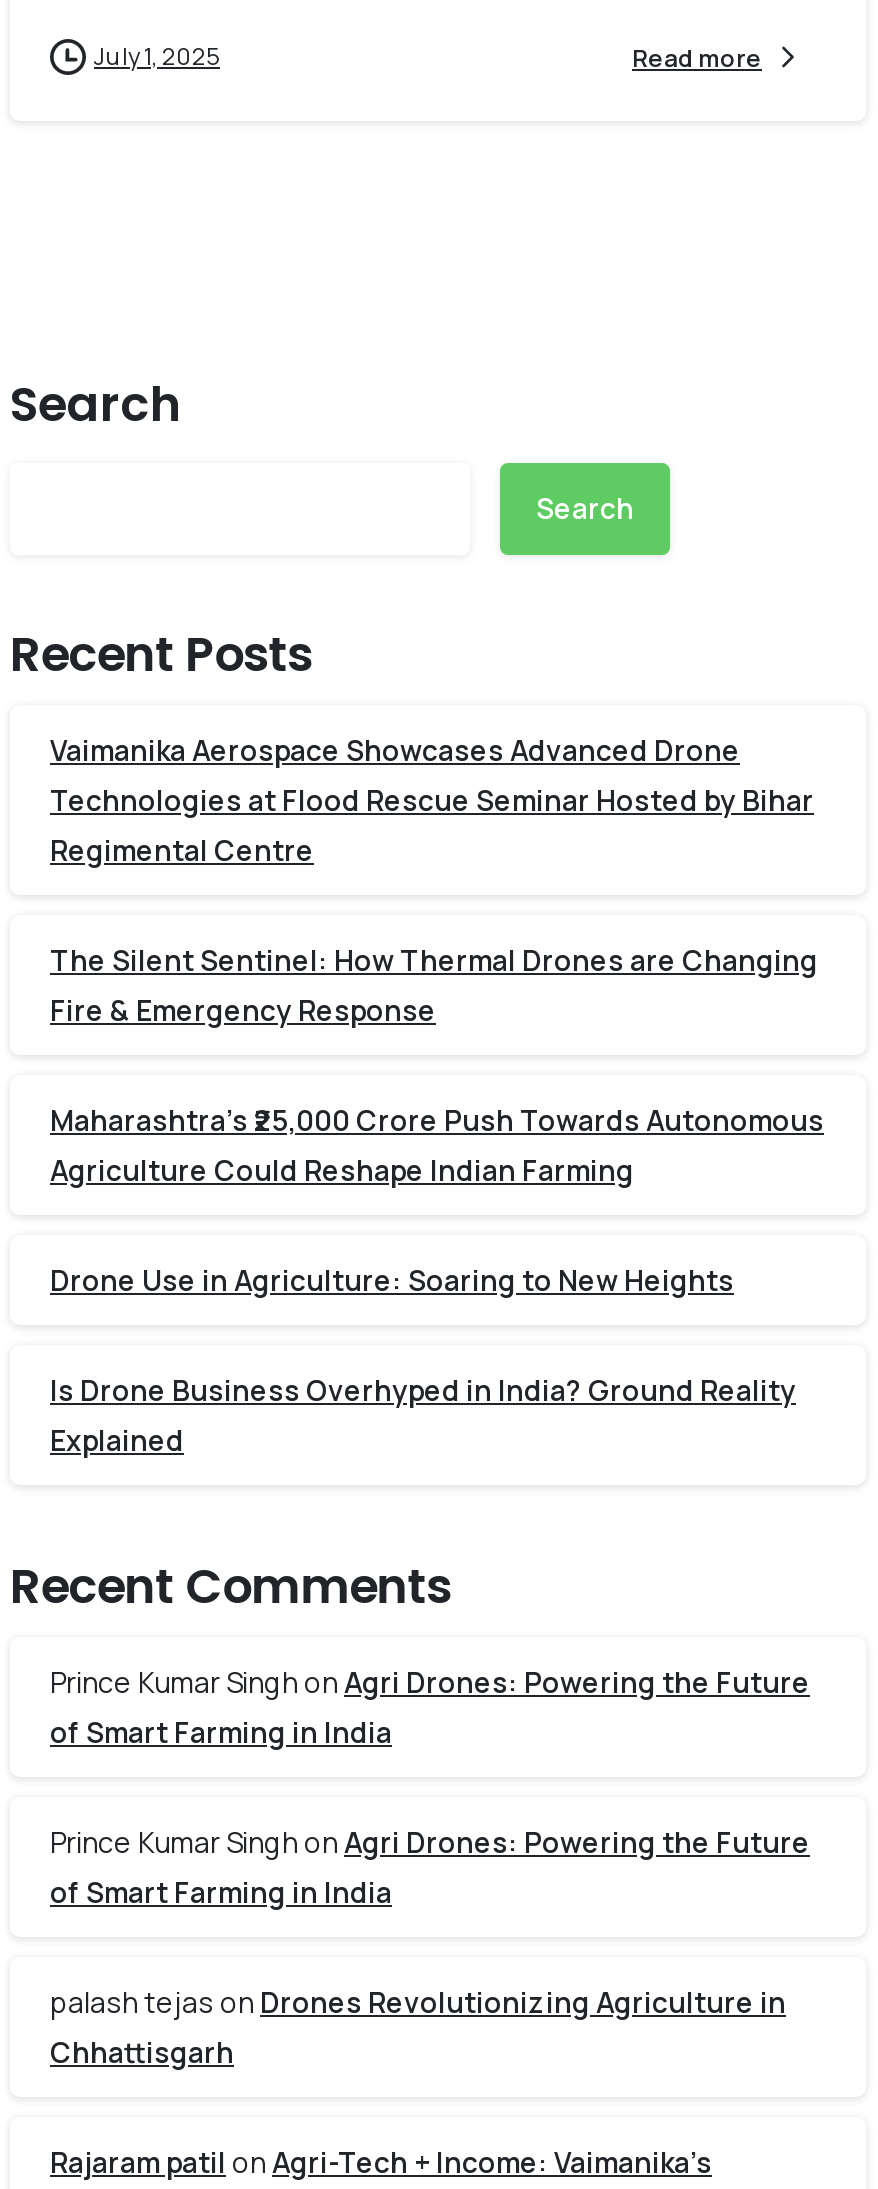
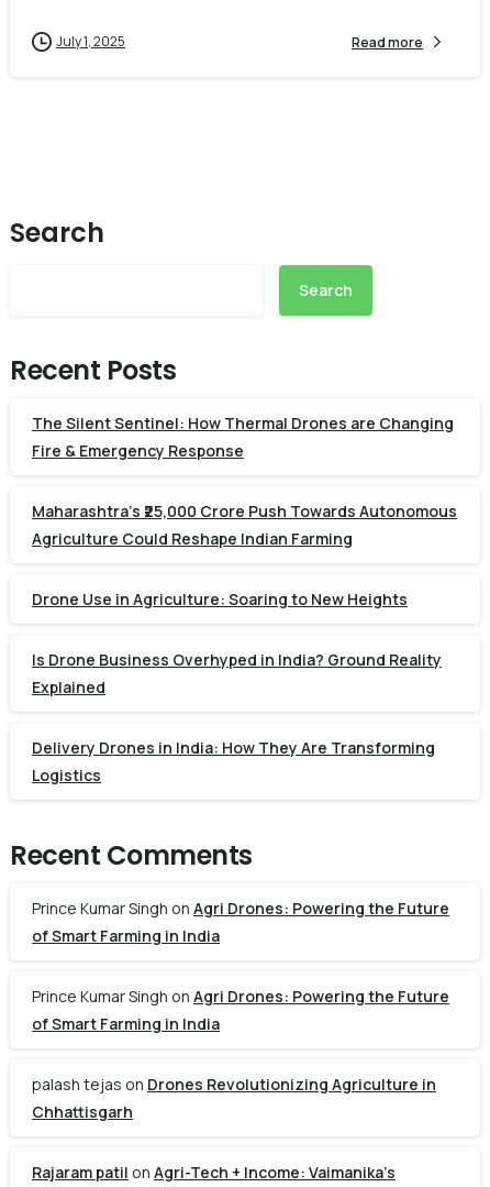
[50,730,814,868] Vaimanika Aerospace Showcases Advanced Drone | Technologies at Flood Rescue Seminar Hosted by Bihar | Regimental Centre -> none
moved [50,940,824,1458] -> [32,412,457,697]: The Silent Sentinel: How Thermal Drones are Changing | Fire & Emergency Response | Maharashtra’s ₹25,000 Crore Push Towards Autonomous | Agriculture Could Reshape Indian Farming | Drone Use in Agriculture: Soaring to New Heights | Is Drone Business Overhyped in India? Ground Reality | Explained
none -> [32,737,435,785] Delivery Drones in India: How They Are Transforming | Logistics

